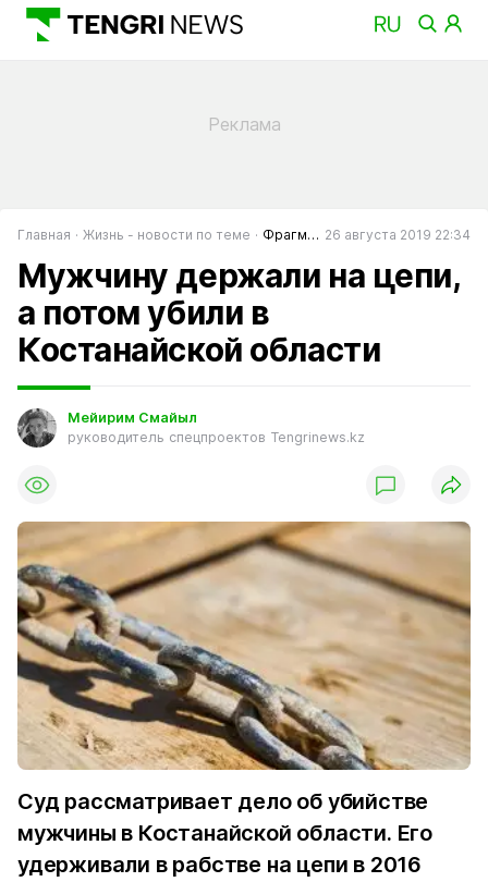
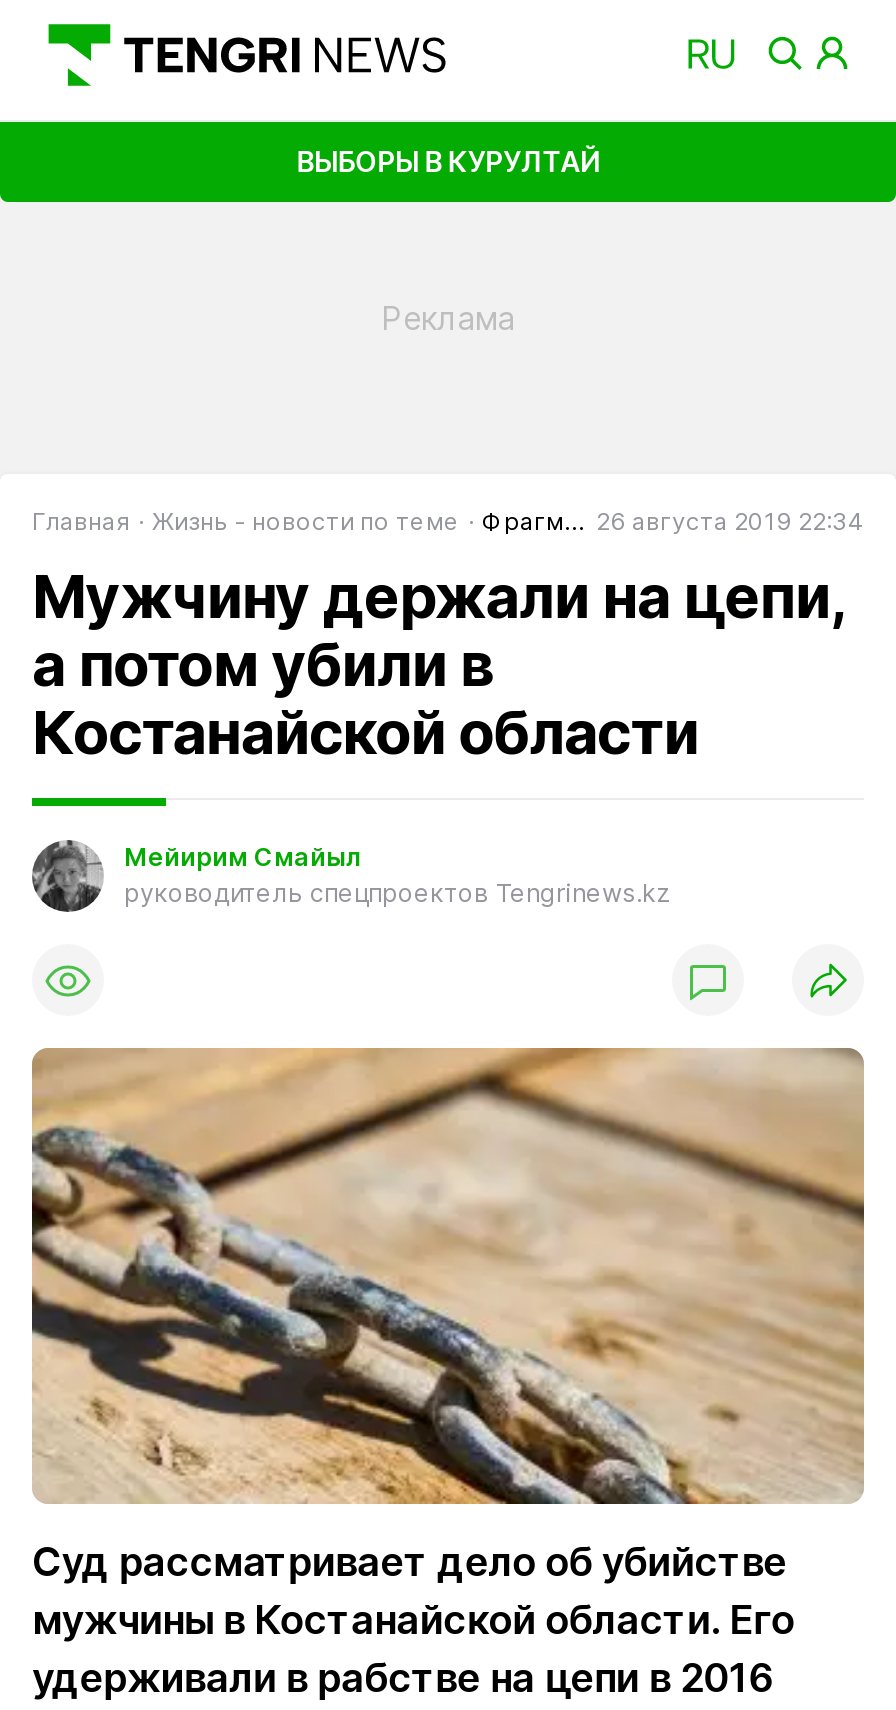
none -> [296,143,600,177] ВЫБОРЫ В КУРУЛТАЙ

